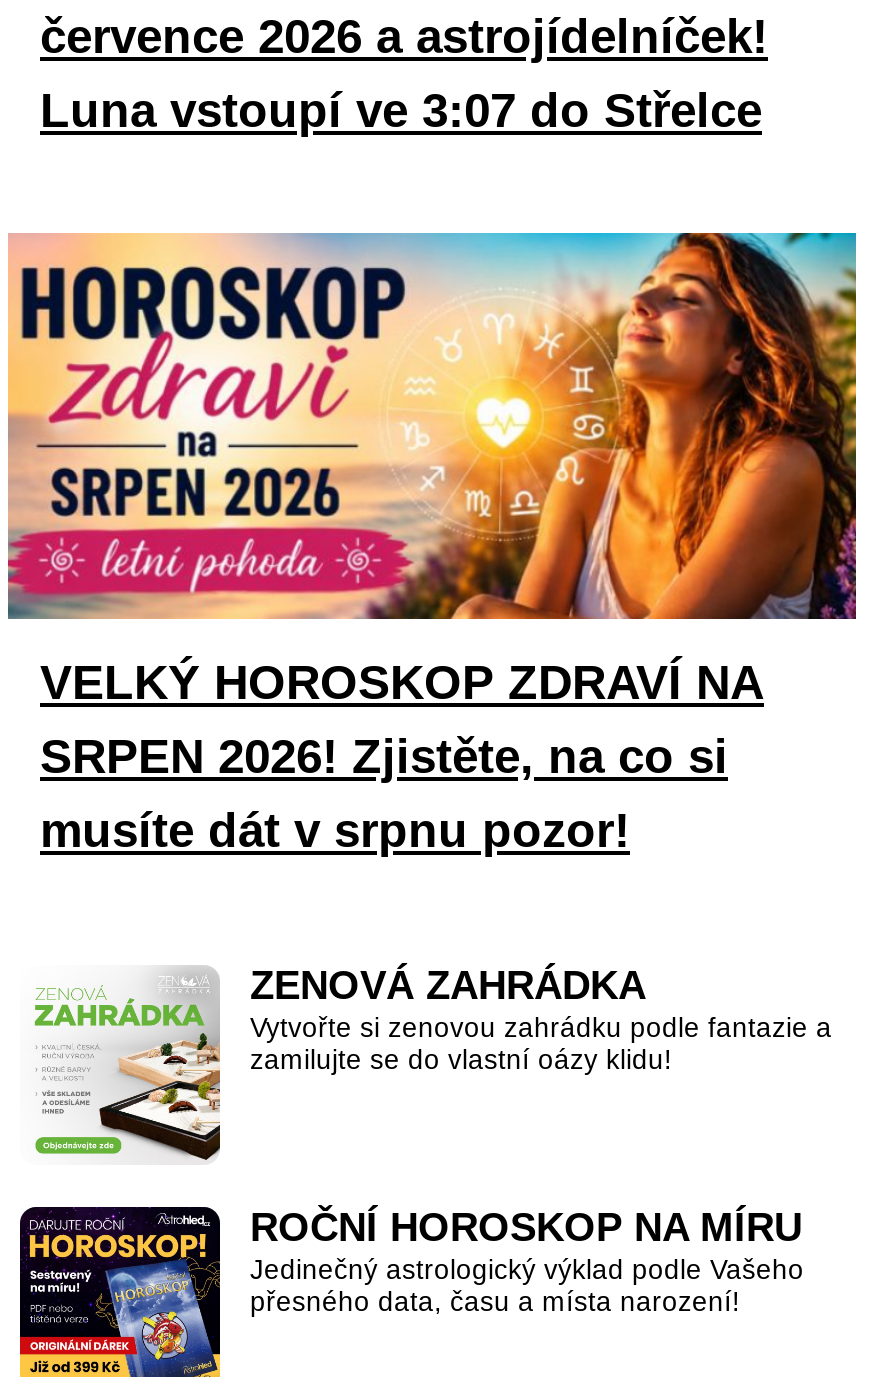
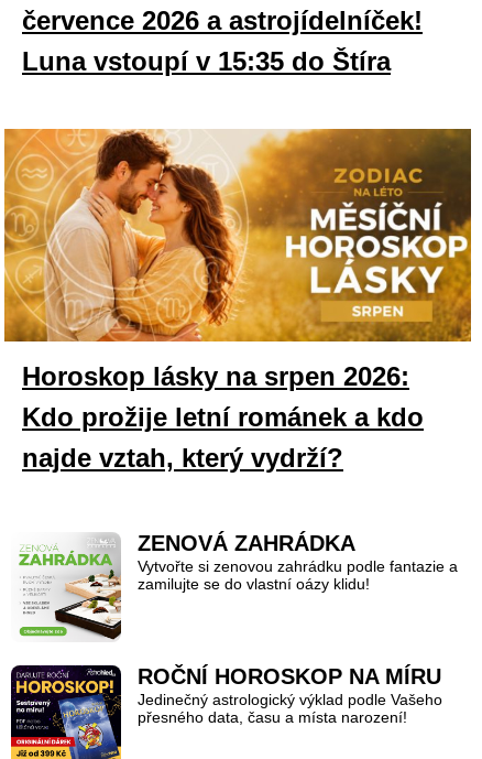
[40,83,762,137] Luna vstoupí ve 3:07 do Střelce -> [22,46,391,76] Luna vstoupí v 15:35 do Štíra
[6,231,858,858] [image] | VELKÝ HOROSKOP ZDRAVÍ NA | SRPEN 2026! Zjistěte, na co si | musíte dát v srpnu pozor! -> [3,128,472,473] [image] | Horoskop lásky na srpen 2026: | Kdo prožije letní románek a kdo | najde vztah, který vydrží?

